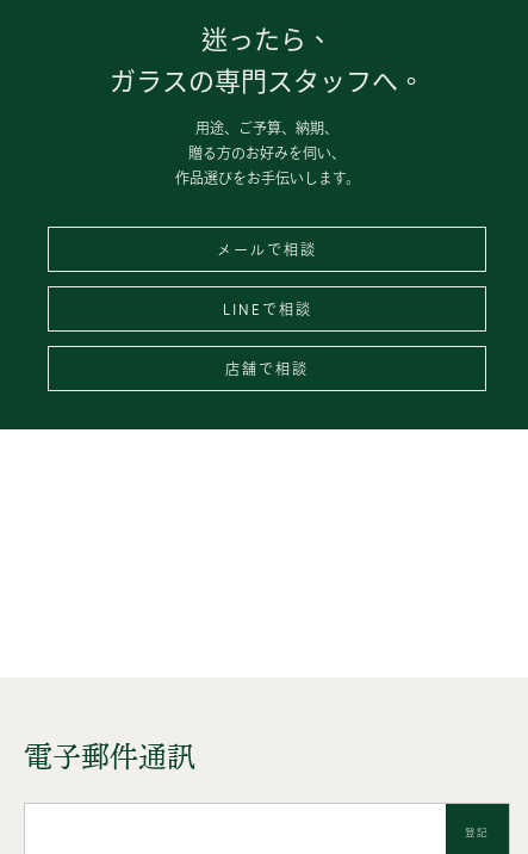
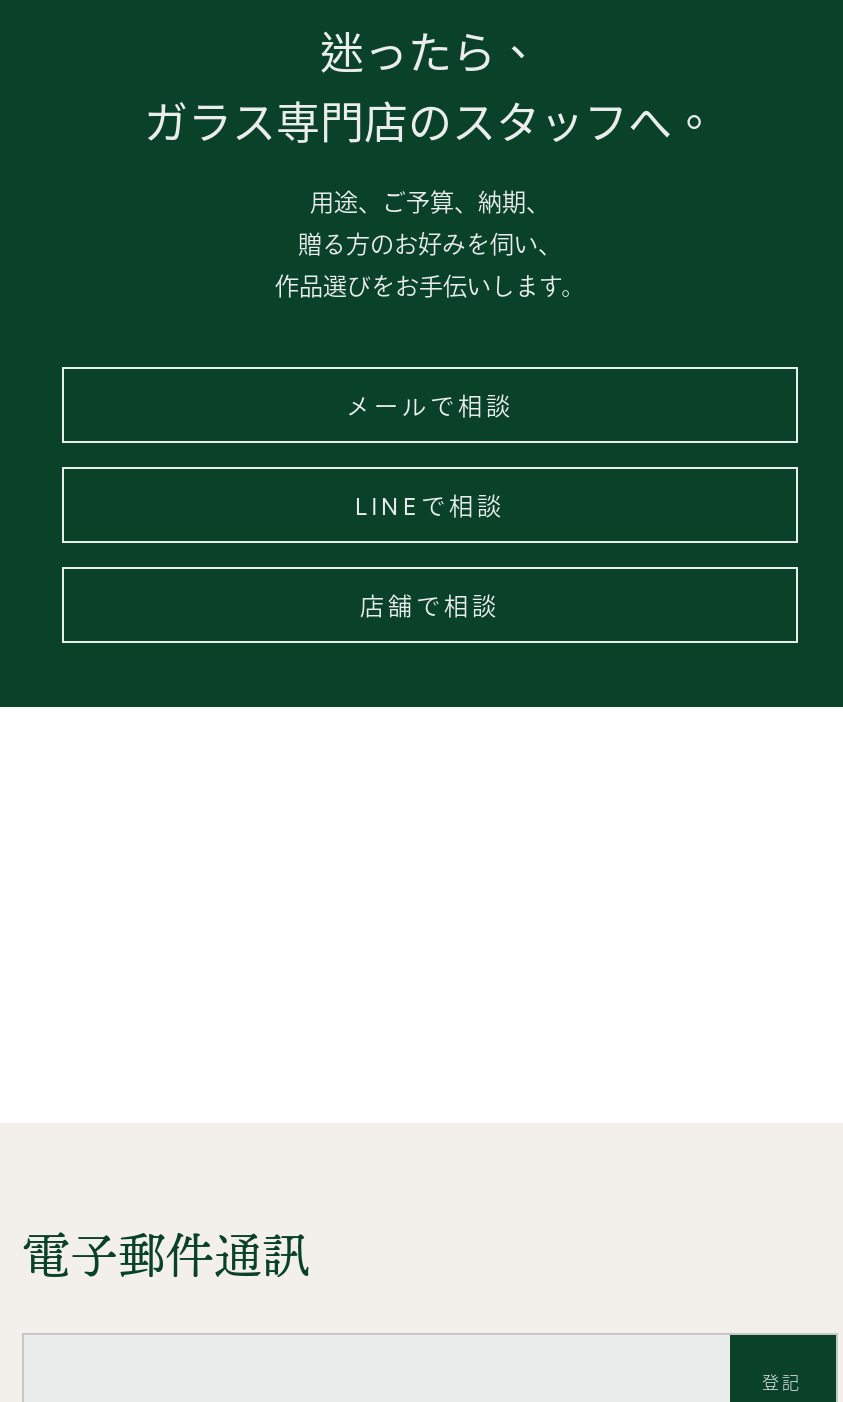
[110,63,424,98] ガラスの専門スタッフへ。 -> [144,93,716,151] ガラス専門店のスタッフへ。

